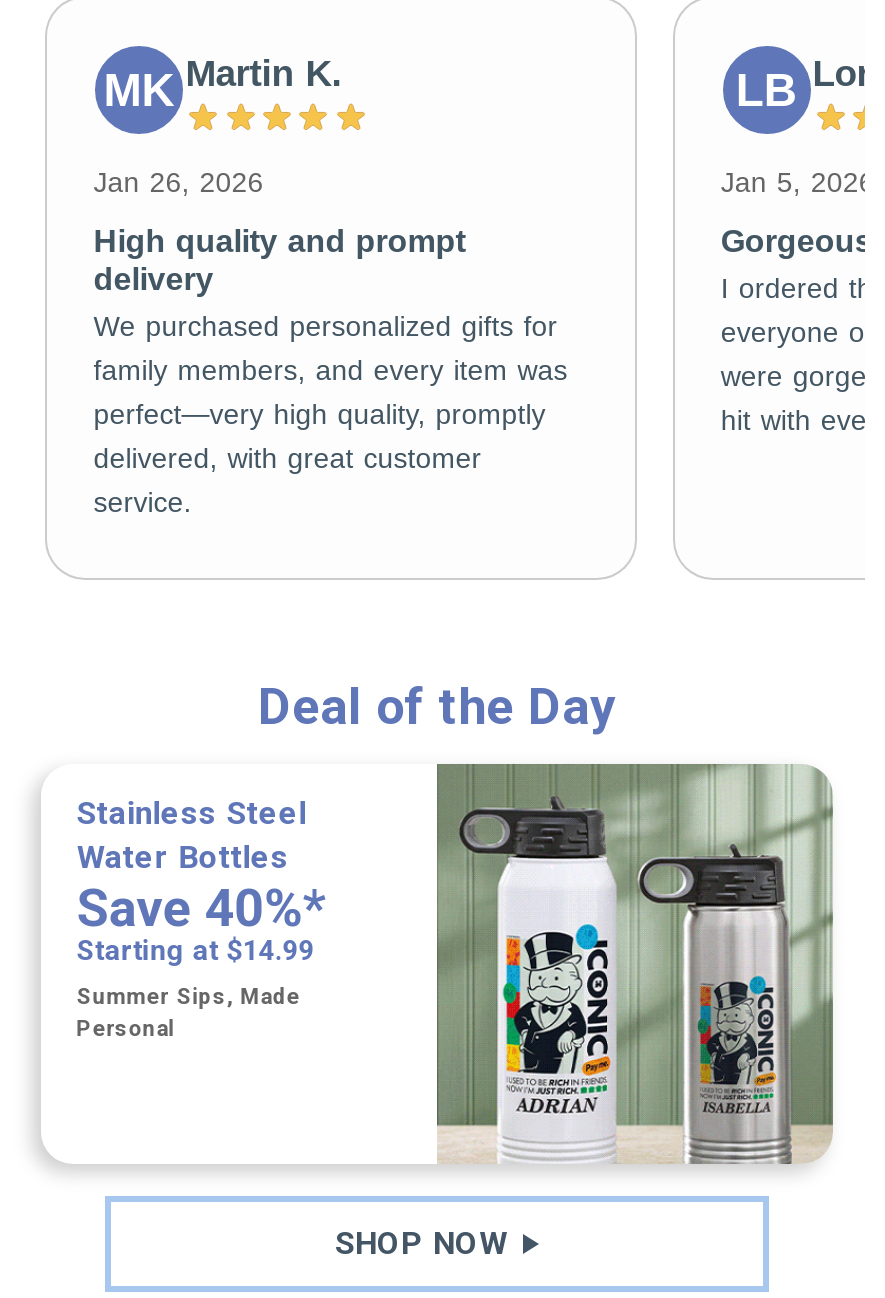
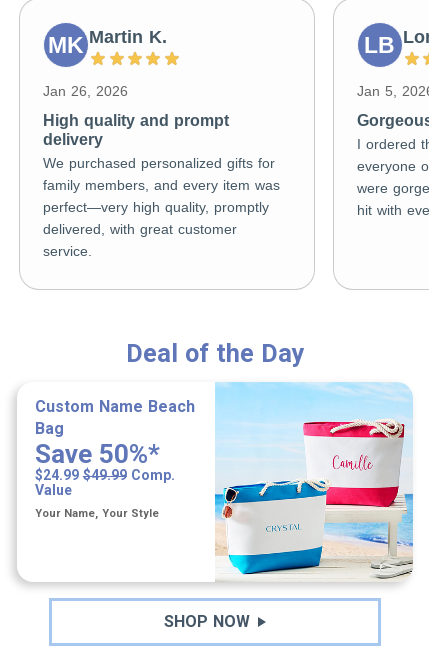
[435,762,835,1166] [image] -> [214,382,414,582] [image]
[77,794,327,966] Stainless Steel | Water Bottles | Save 40%* | Starting at $14.99 -> [35,397,195,498] Custom Name Beach | Bag | Save 50%* | $24.99 $49.99 Comp. | Value
[77,984,301,1042] Summer Sips, Made | Personal -> [35,507,159,520] Your Name, Your Style

